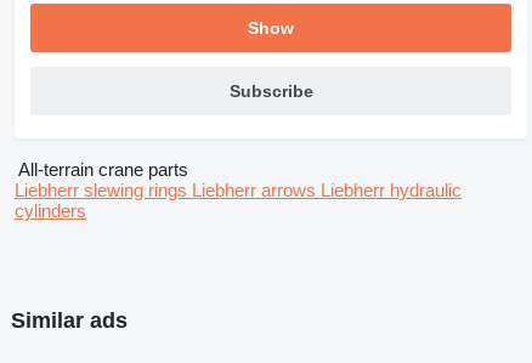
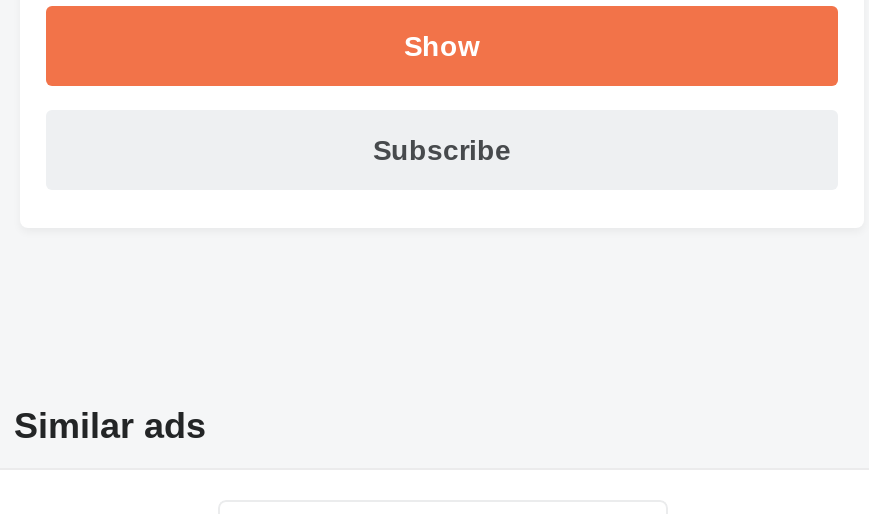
[15,159,462,221] All-terrain crane parts | Liebherr slewing rings Liebherr arrows Liebherr hydraulic | cylinders -> none

